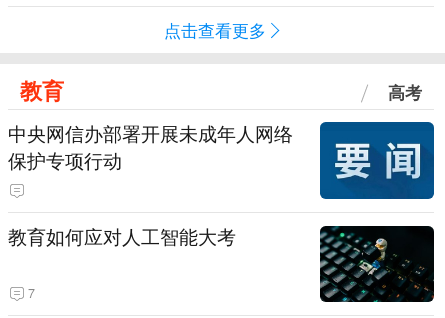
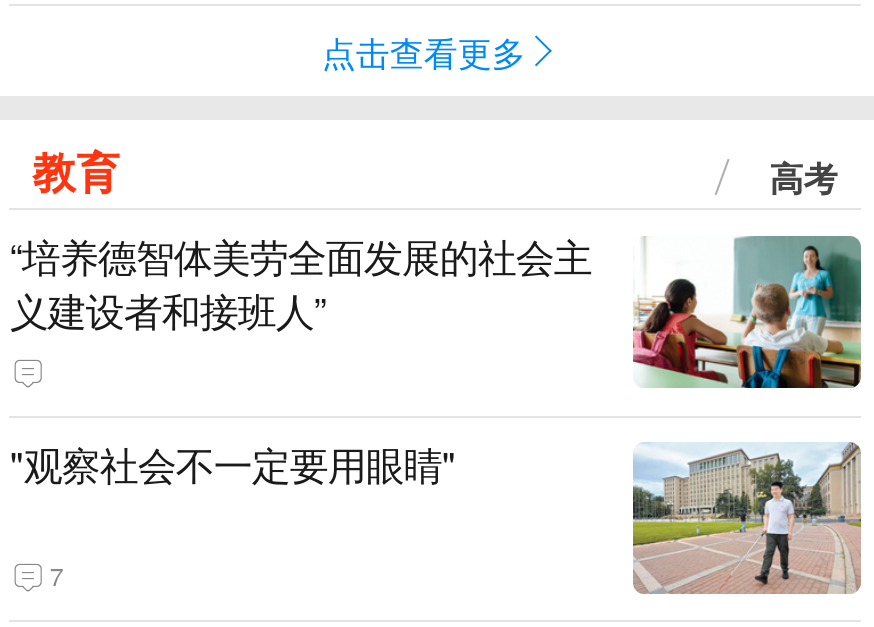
[8,119,435,200] [image] | 中央网信办部署开展未成年人网络 | 保护专项行动 -> [10,229,863,391] [image] | “培养德智体美劳全面发展的社会主 | 义建设者和接班人”
[8,222,236,250] 教育如何应对人工智能大考 -> [10,436,456,492] "观察社会不一定要用眼睛"
[319,225,435,303] [image] -> [631,443,863,595] [image]

